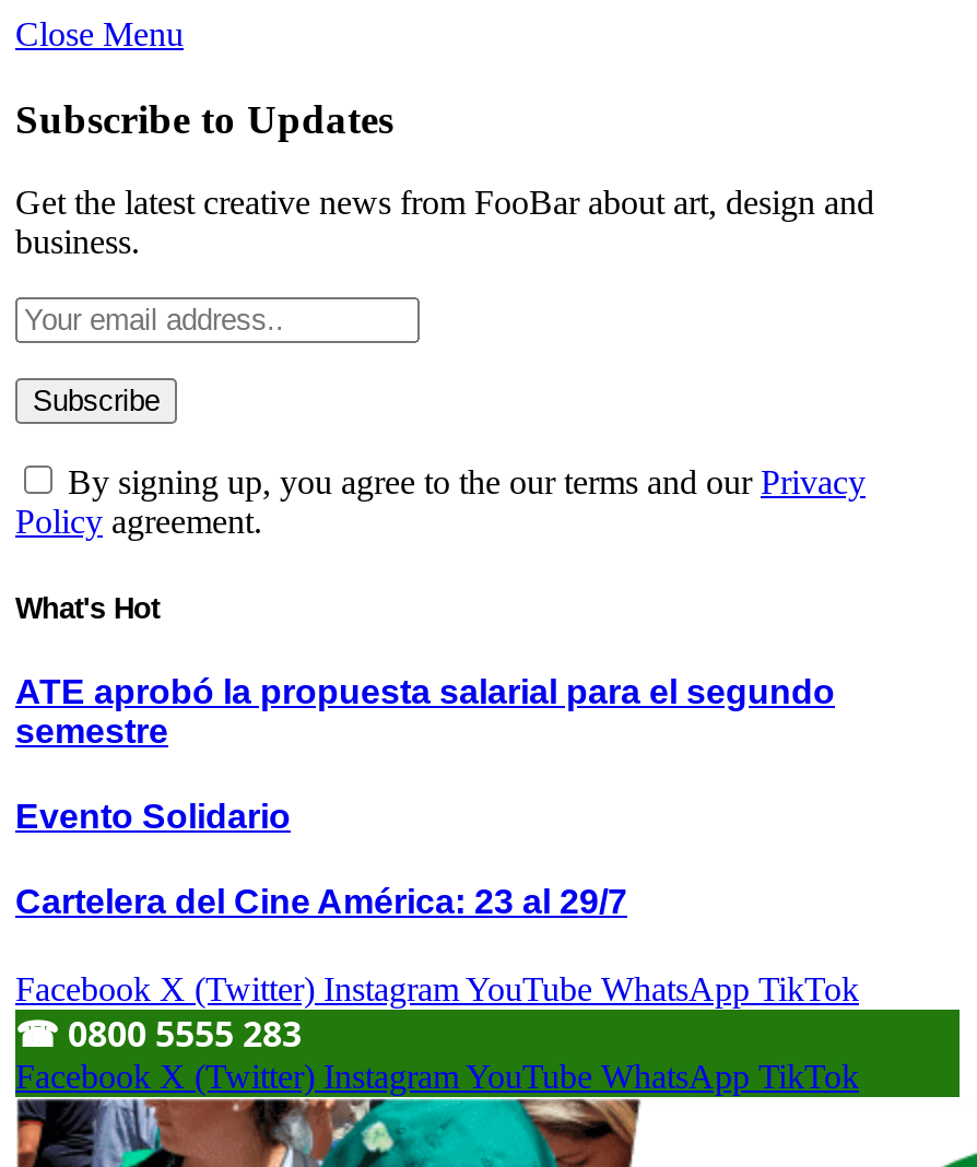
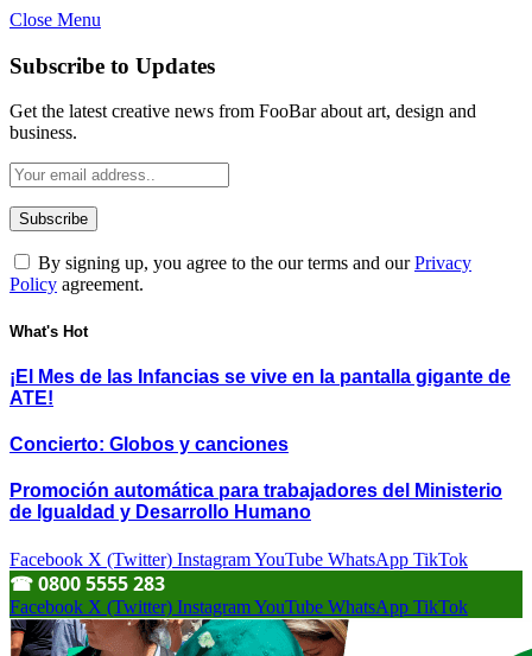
[15,673,835,749] ATE aprobó la propuesta salarial para el segundo | semestre -> [9,366,511,408] ¡El Mes de las Infancias se vive en la pantalla gigante de | ATE!
[15,798,291,835] Evento Solidario -> [9,434,289,454] Concierto: Globos y canciones
[15,884,627,921] Cartelera del Cine América: 23 al 29/7 -> [9,481,502,522] Promoción automática para trabajadores del Ministerio | de Igualdad y Desarrollo Humano

